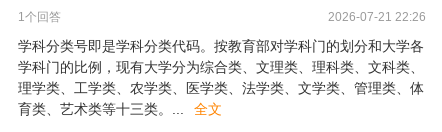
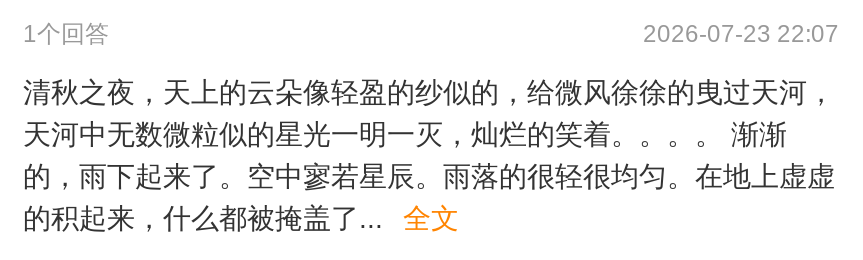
[328,10,426,24] 2026-07-21 22:26 -> [643,20,839,48] 2026-07-23 22:07
[18,38,424,117] 学科分类号即是学科分类代码。按教育部对学科门的划分和大学各 | 学科门的比例，现有大学分为综合类、文理类、理科类、文科类、 | 理学类、工学类、农学类、医学类、法学类、文学类、管理类、体 | 育类、艺术类等十三类。... -> [23,76,835,234] 清秋之夜，天上的云朵像轻盈的纱似的，给微风徐徐的曳过天河， | 天河中无数微粒似的星光一明一灭，灿烂的笑着。。。。 渐渐 | 的，雨下起来了。空中寥若星辰。雨落的很轻很均匀。在地上虚虚 | 的积起来，什么都被掩盖了...

